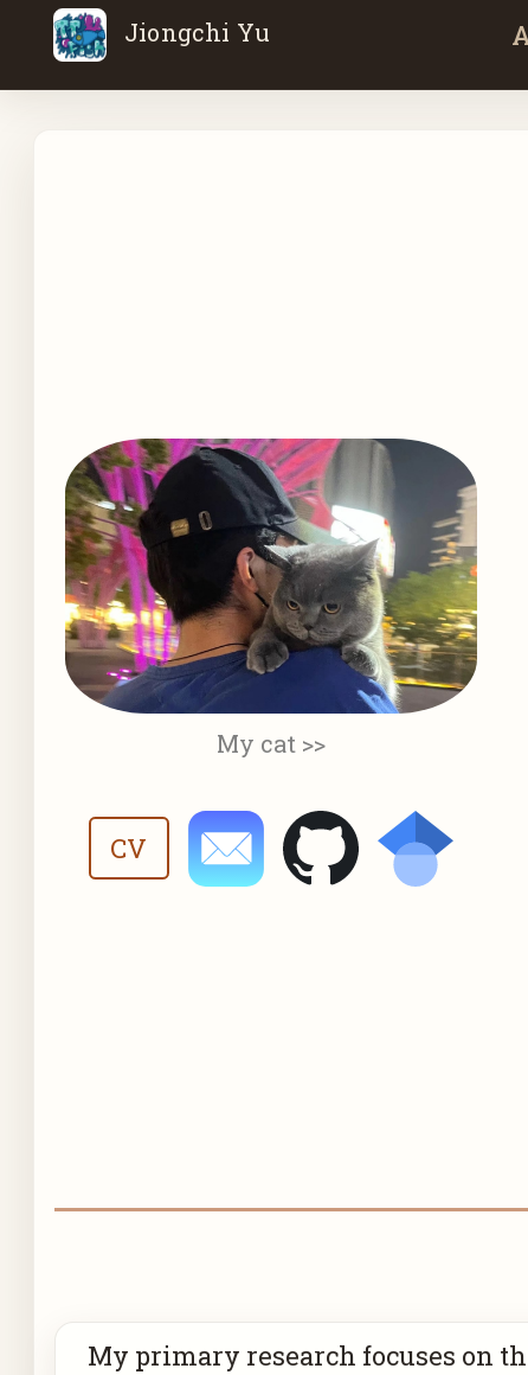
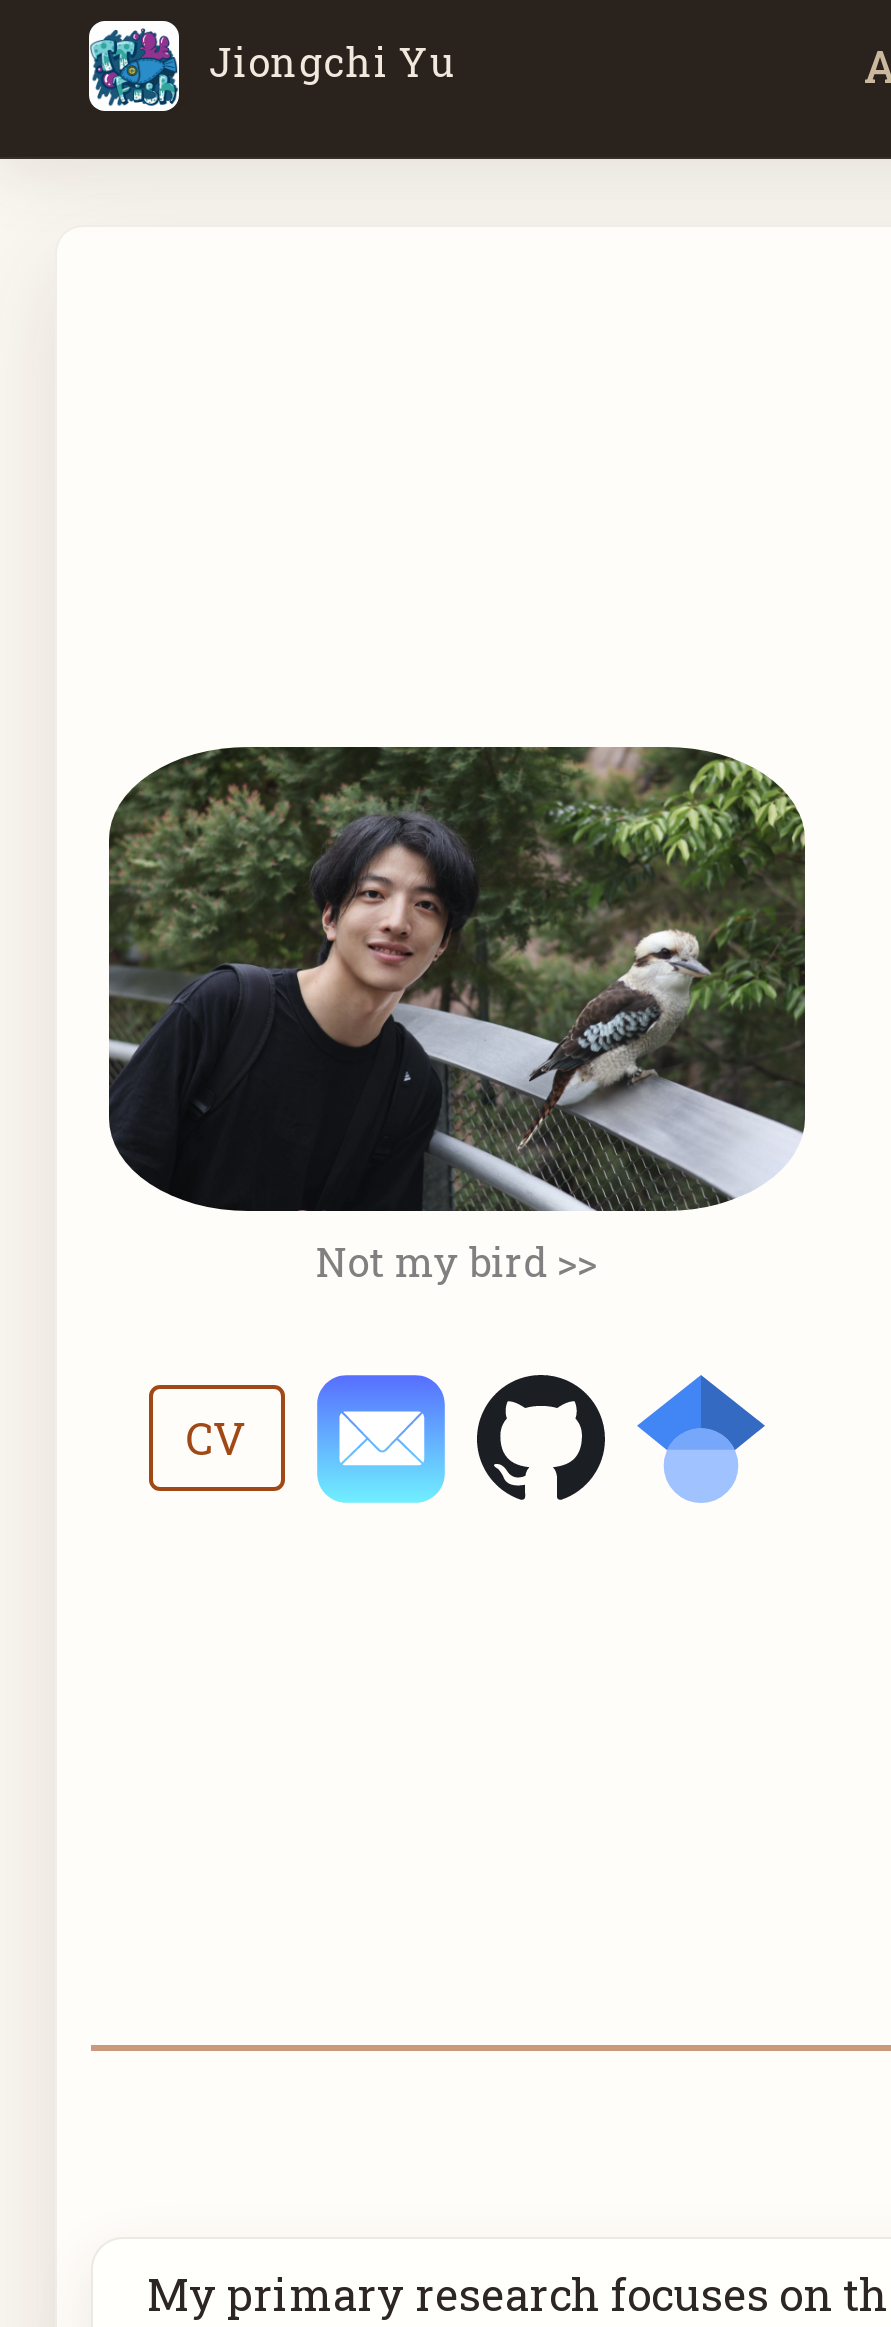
[64,437,478,758] [image] | My cat >> -> [107,745,807,1286] [image] | Not my bird >>

